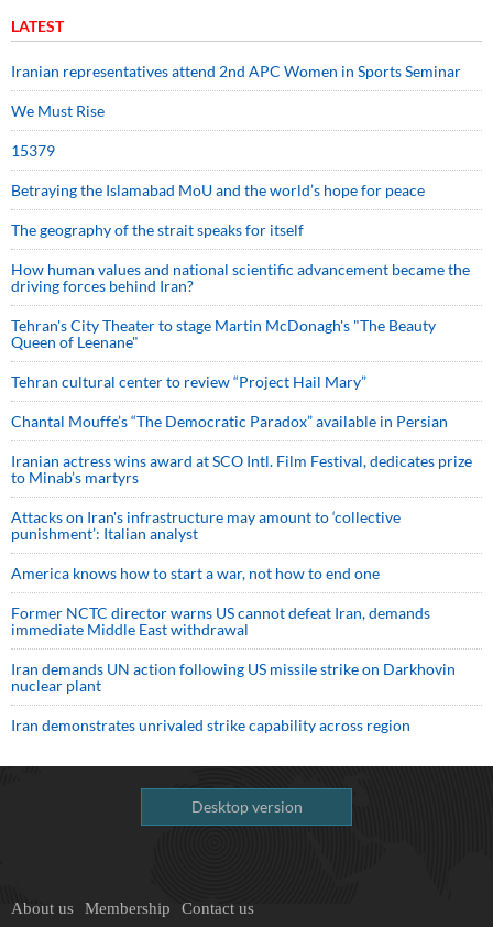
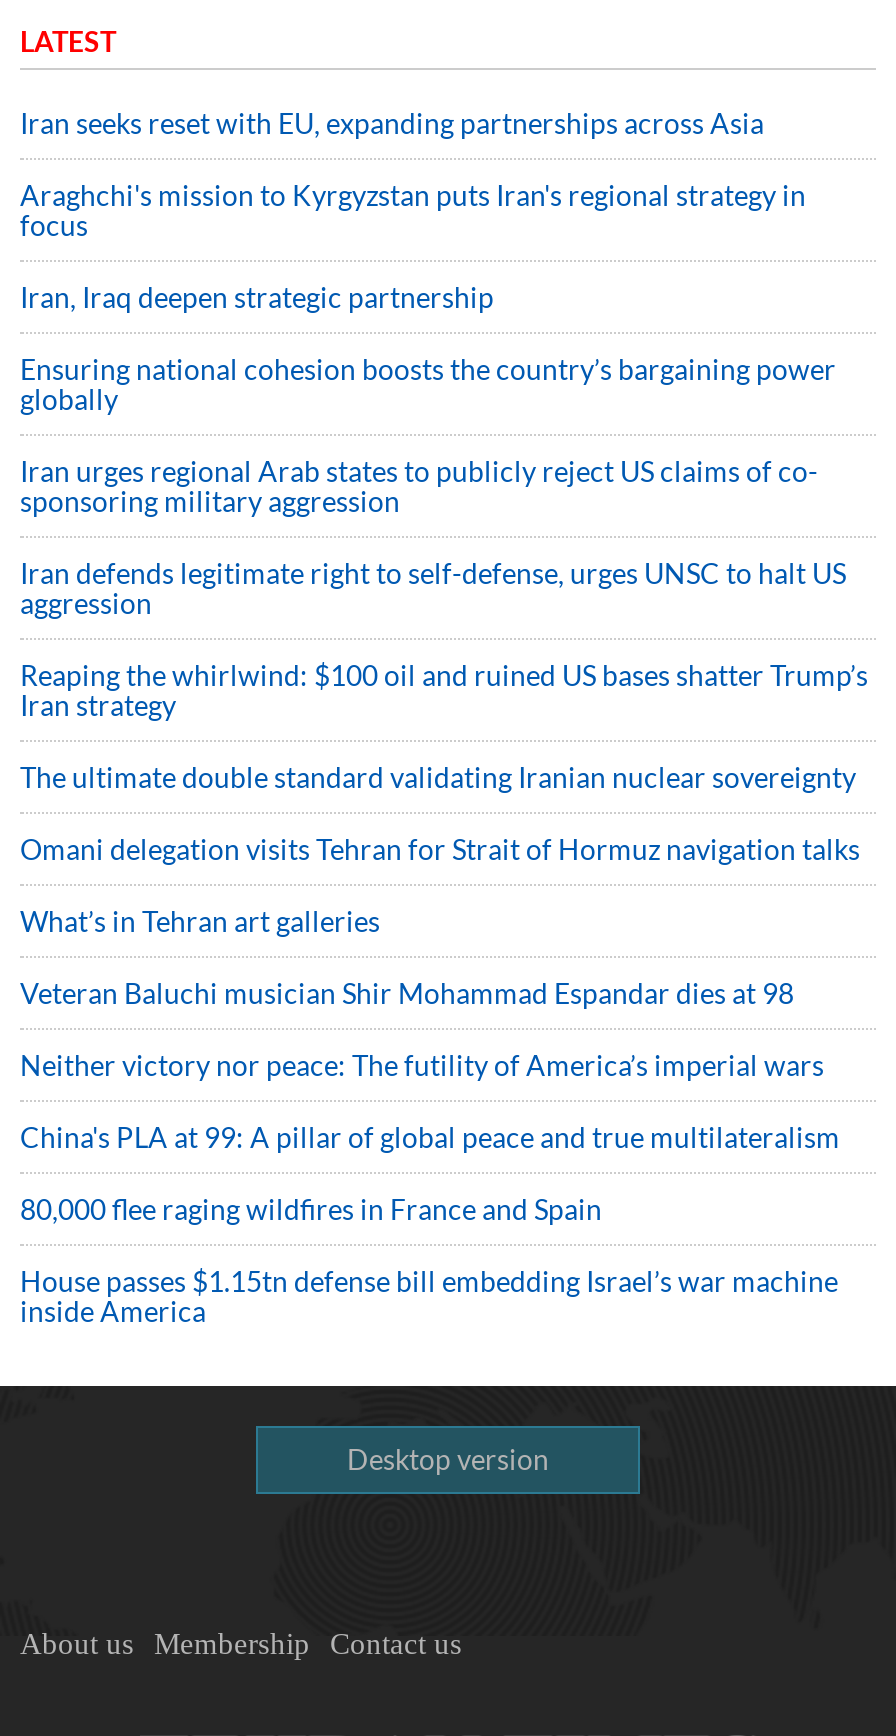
[11,62,461,81] Iranian representatives attend 2nd APC Women in Sports Seminar -> [20,107,764,141] Iran seeks reset with EU, expanding partnerships across Asia
[11,102,105,120] We Must Rise -> [20,179,806,243] Araghchi's mission to Kyrgyzstan puts Iran's regional strategy in | focus
[11,141,55,160] 15379 -> [20,281,500,315] Iran, Iraq deepen strategic partnership
[11,181,425,200] Betraying the Islamabad MoU and the world’s hope for peace -> [20,353,836,417] Ensuring national cohesion boosts the country’s bargaining power | globally
[11,221,304,239] The geography of the strait speaks for itself -> [20,455,818,519] Iran urges regional Arab states to publicly reject US claims of co- | sponsoring military aggression
[11,260,470,295] How human values and national scientific advancement became the | driving forces behind Iran? -> [20,557,846,621] Iran defends legitimate right to self-defense, urges UNSC to halt US | aggression
[11,316,436,352] Tehran's City Theater to stage Martin McDonagh's "The Beauty | Queen of Leenane" -> [20,659,868,723] Reaping the whirlwind: $100 oil and ruined US bases shatter Trump’s | Iran strategy
[11,372,366,391] Tehran cultural center to review “Project Hail Mary” -> [20,761,856,795] The ultimate double standard validating Iranian nuclear sovereignty
[11,412,448,431] Chantal Mouffe’s “The Democratic Paradox” available in Persian -> [20,833,860,867] Omani delegation visits Tehran for Strait of Hormuz navigation talks
[11,452,472,487] Iranian actress wins award at SCO Intl. Film Festival, dedicates prize | to Minab’s martyrs -> [20,905,380,939] What’s in Tehran art galleries
[11,508,401,543] Attacks on Iran's infrastructure may amount to ‘collective | punishment’: Italian analyst -> [20,977,794,1011] Veteran Baluchi musician Shir Mohammad Espandar dies at 98
[11,564,380,583] America knows how to start a war, not how to end one -> [20,1049,824,1083] Neither victory nor peace: The futility of America’s imperial wars
[11,604,430,639] Former NCTC director warns US cannot defeat Iran, demands | immediate Middle East withdrawal -> [20,1121,840,1155] China's PLA at 99: A pillar of global peace and true multilateralism
[11,660,456,695] Iran demands UN action following US missile strike on Darkhovin | nuclear plant -> [20,1193,602,1227] 80,000 flee raging wildfires in France and Spain
[11,716,410,735] Iran demonstrates unrivaled strike capability across region -> [20,1265,838,1329] House passes $1.15tn defense bill embedding Israel’s war machine | inside America

